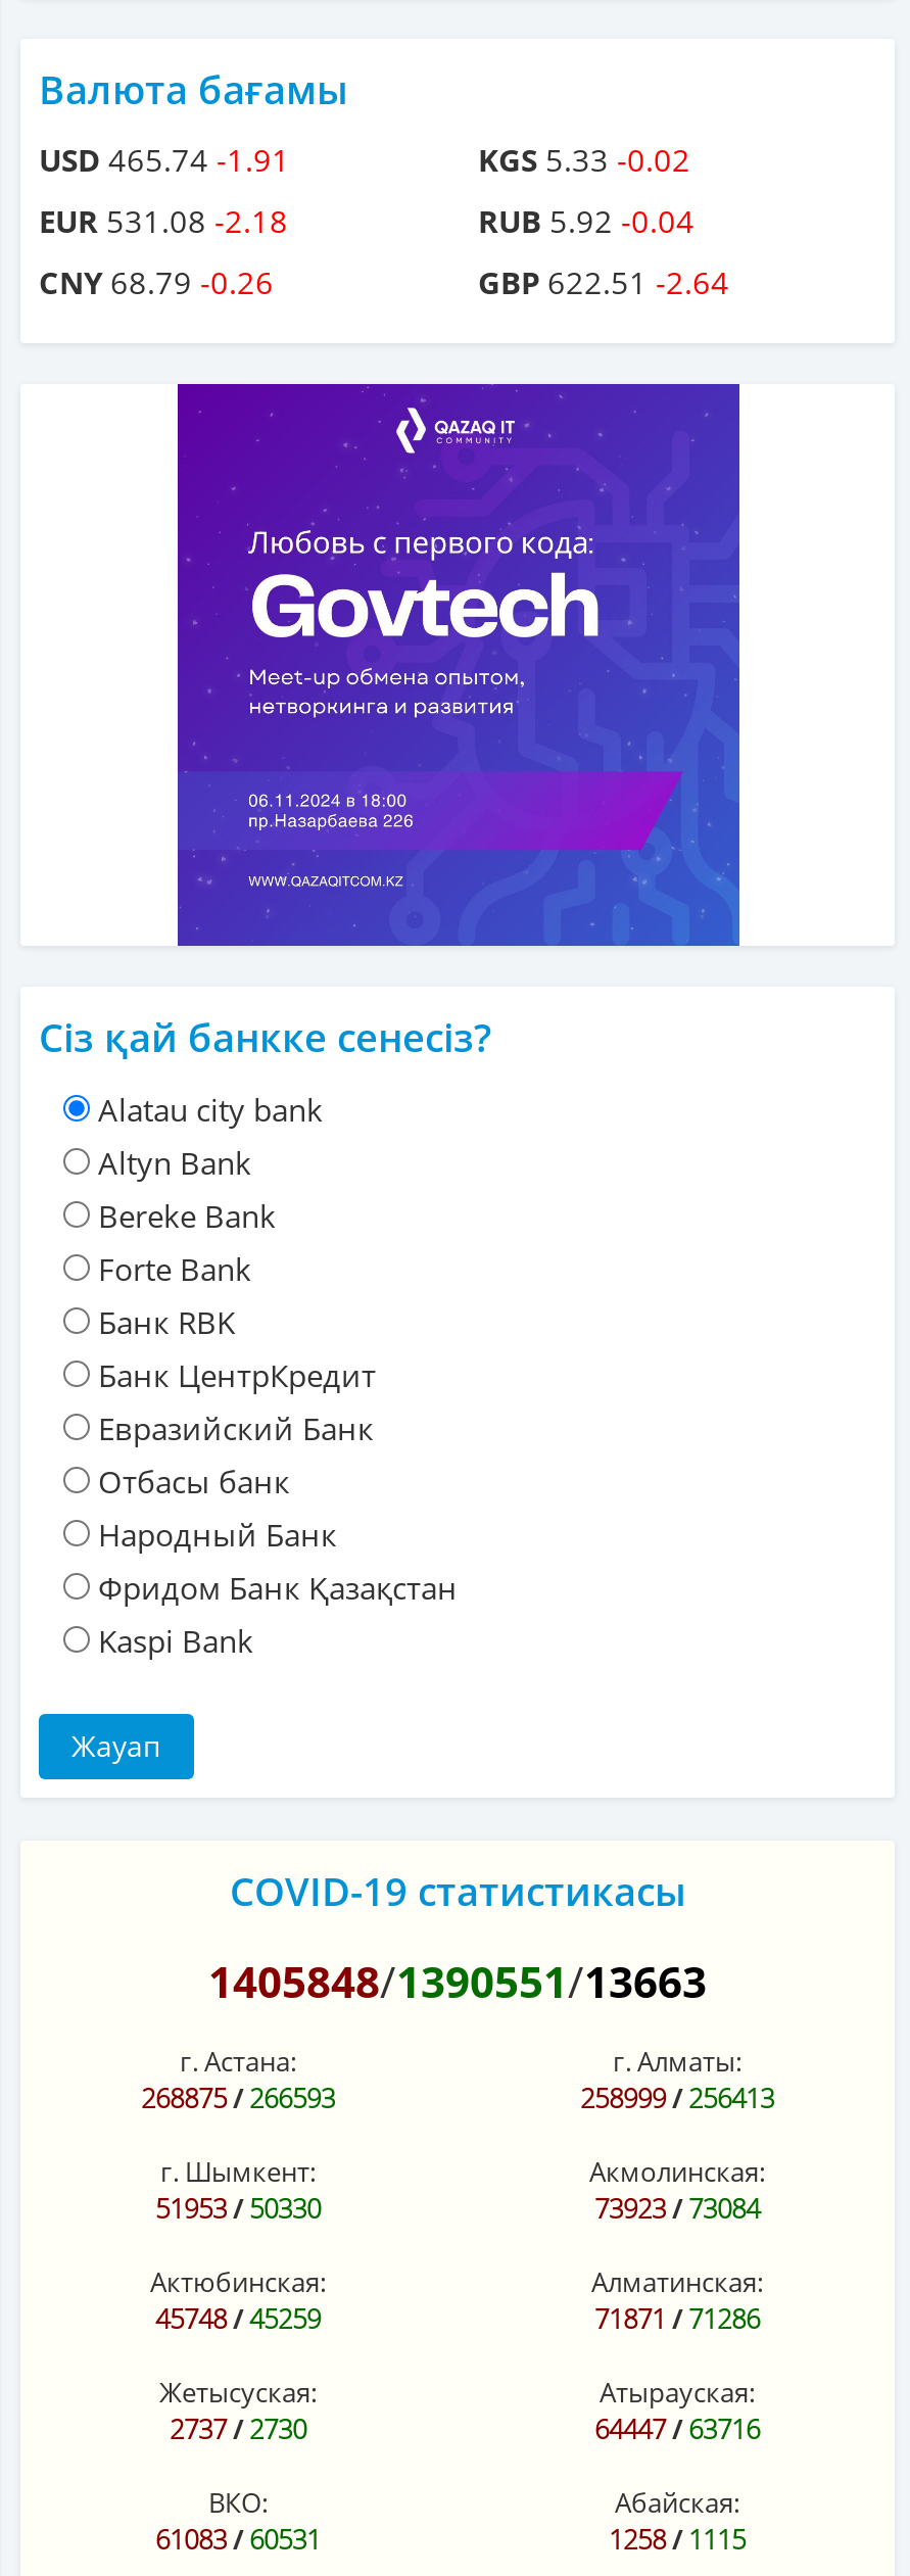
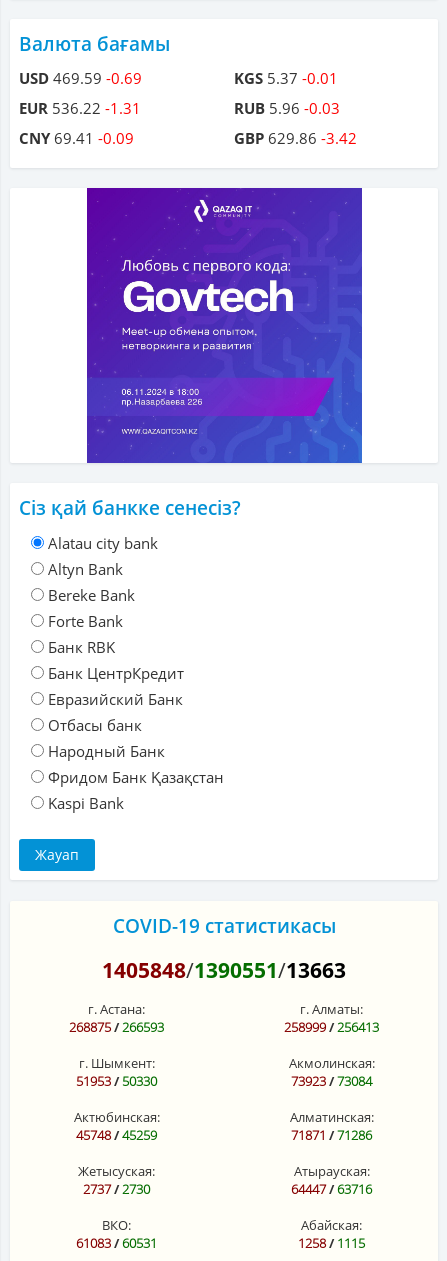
[39,139,290,180] USD 465.74 -1.91 -> [19,68,142,88] USD 469.59 -0.69
[478,139,690,180] KGS 5.33 -0.02 -> [234,68,338,88] KGS 5.37 -0.01
[39,200,288,241] EUR 531.08 -2.18 -> [19,98,141,118] EUR 536.22 -1.31
[478,200,695,241] RUB 5.92 -0.04 -> [234,98,340,118] RUB 5.96 -0.03
[39,262,274,303] CNY 68.79 -0.26 -> [19,128,134,148] CNY 69.41 -0.09
[478,262,729,303] GBP 622.51 -2.64 -> [234,128,357,148] GBP 629.86 -3.42

